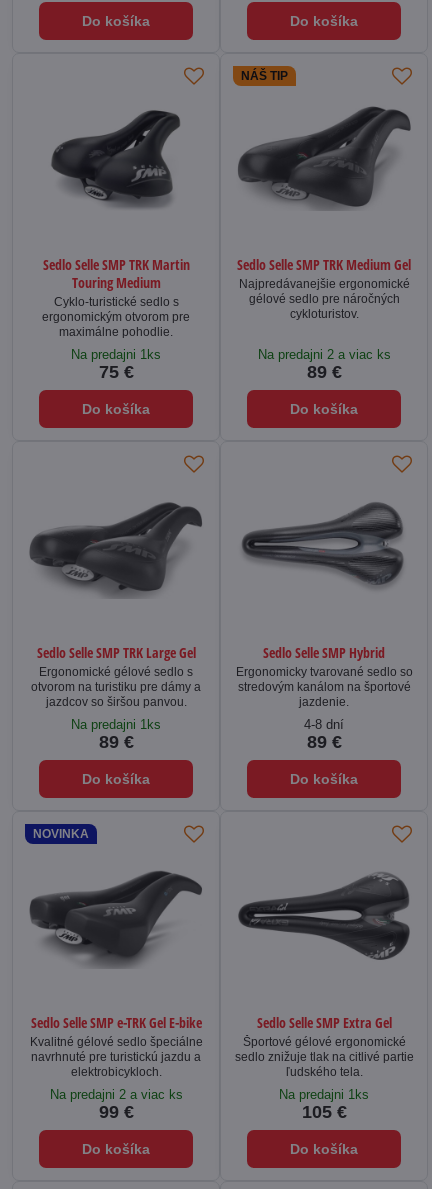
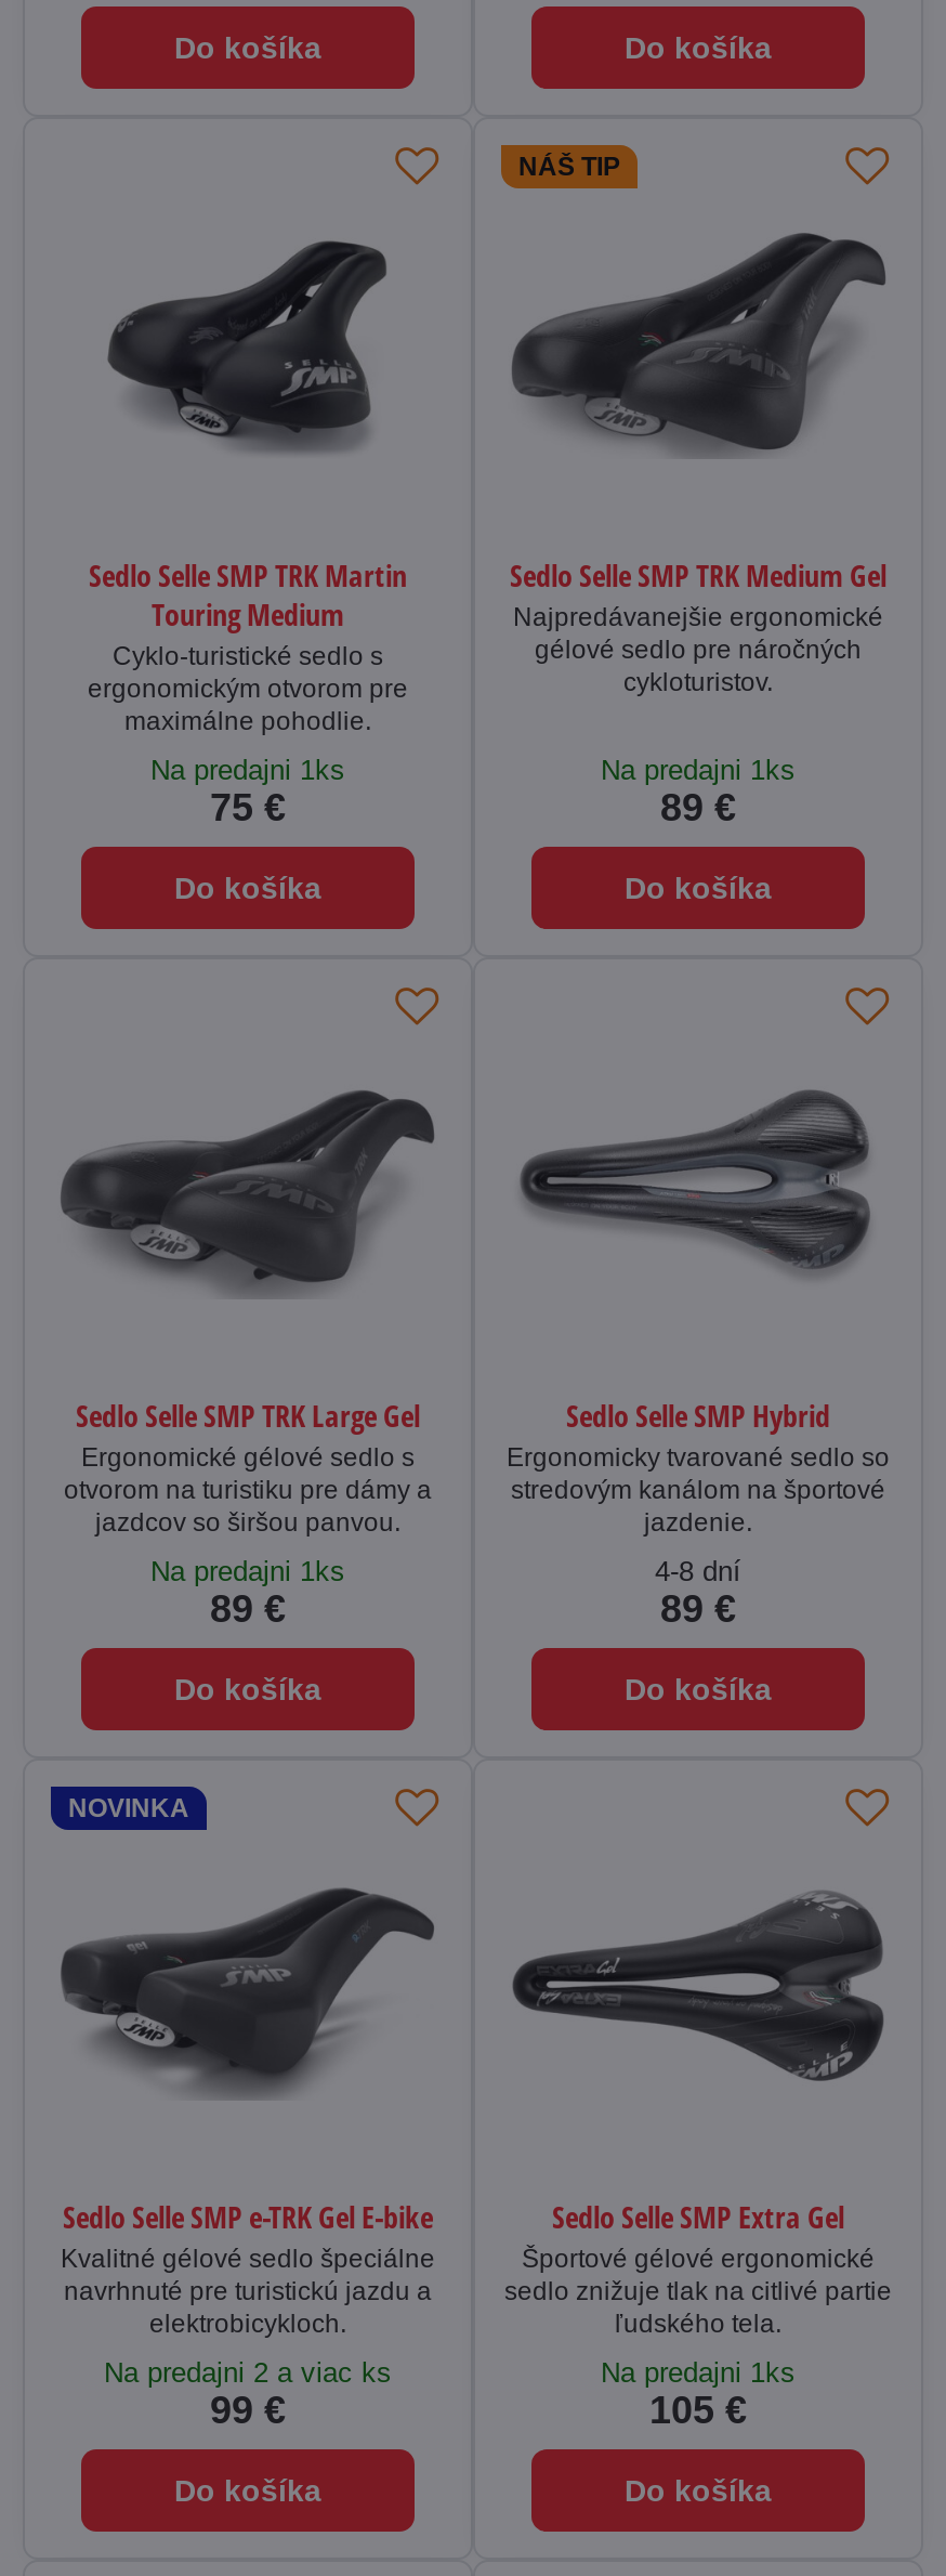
[257,347,390,362] Na predajni 2 a viac ks -> [601,753,796,785] Na predajni 1ks

